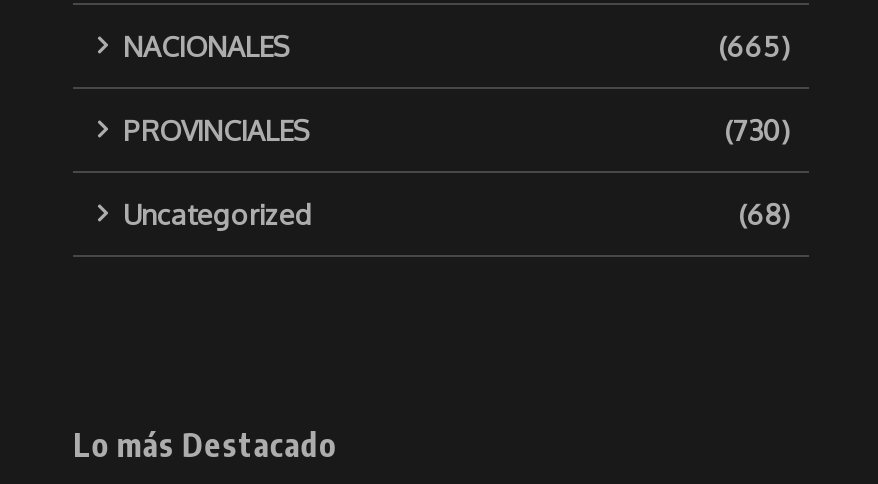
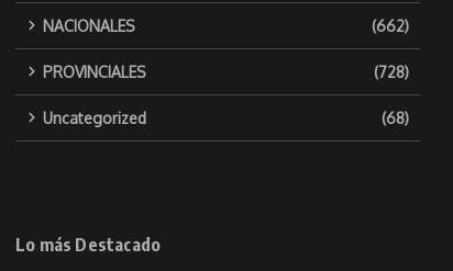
[719,28,789,62] (665) -> [372,16,409,35] (662)
[725,112,789,146] (730) -> [374,62,409,81] (728)

